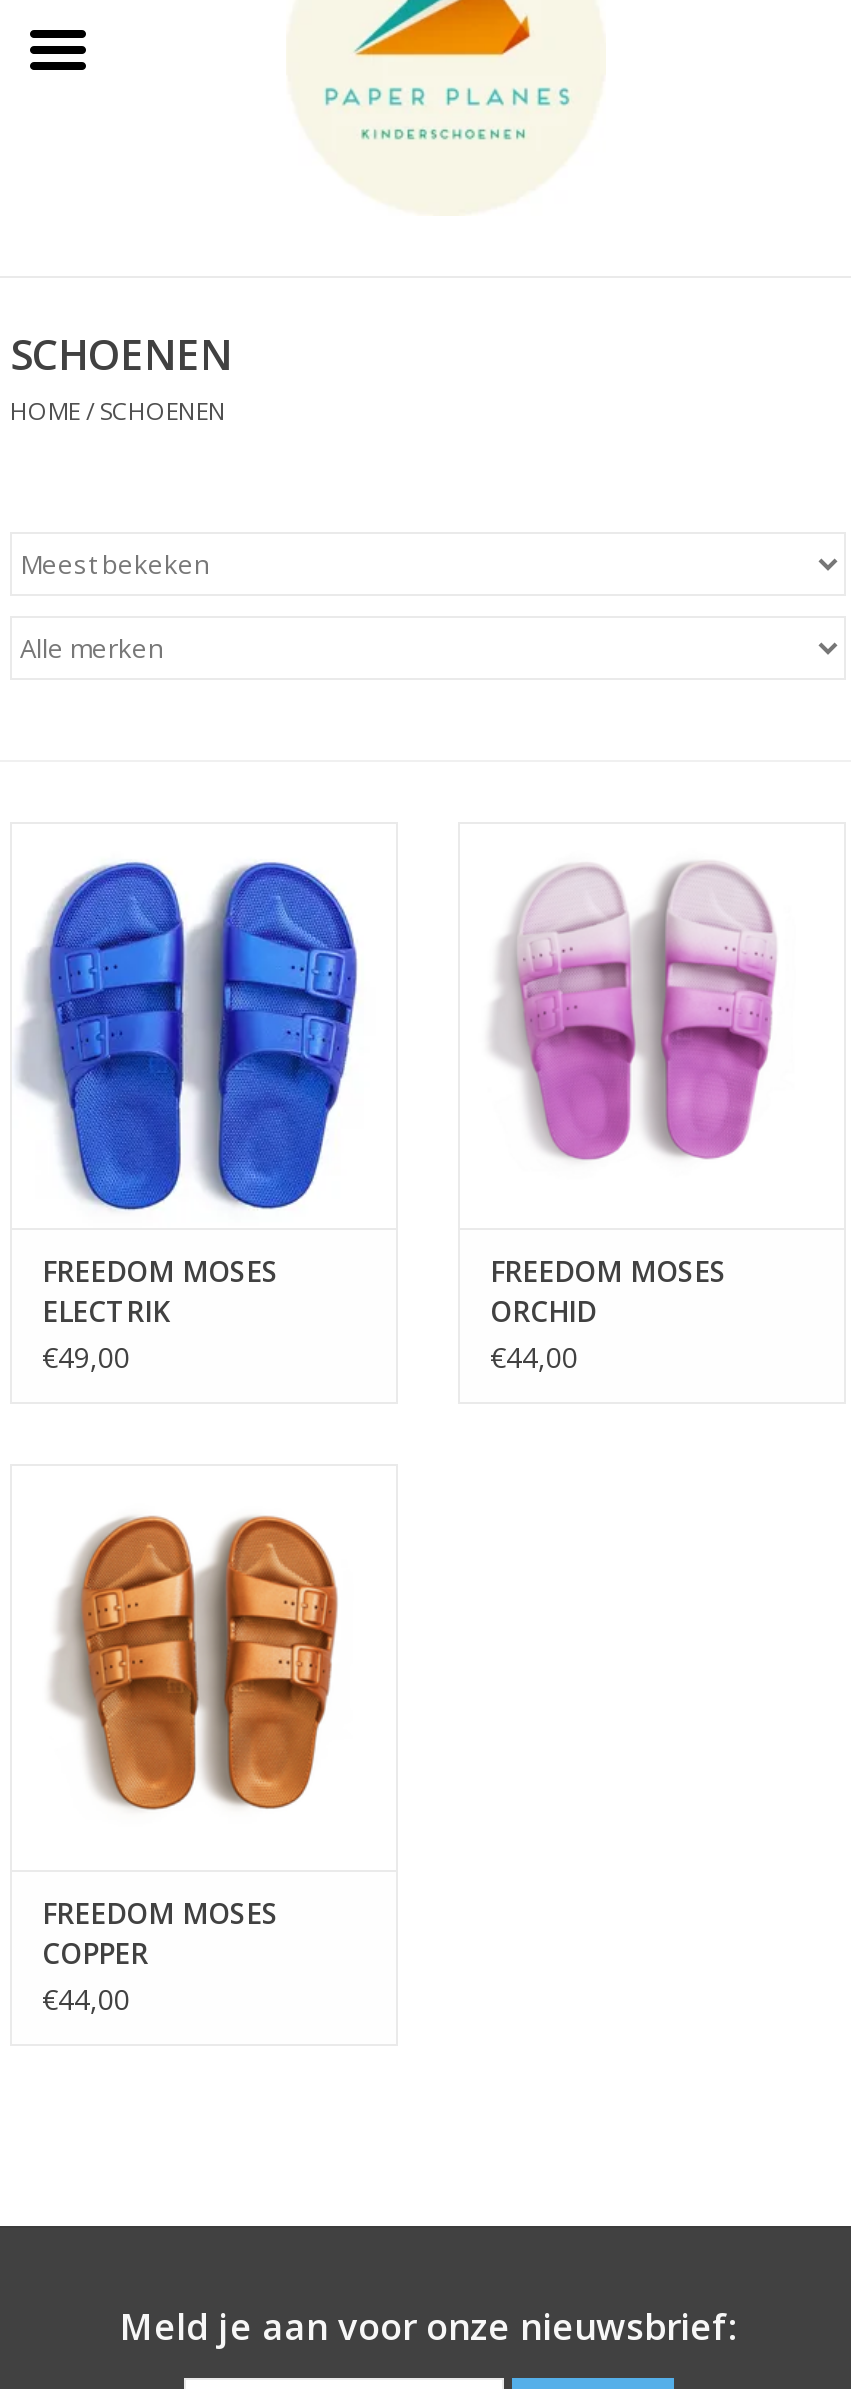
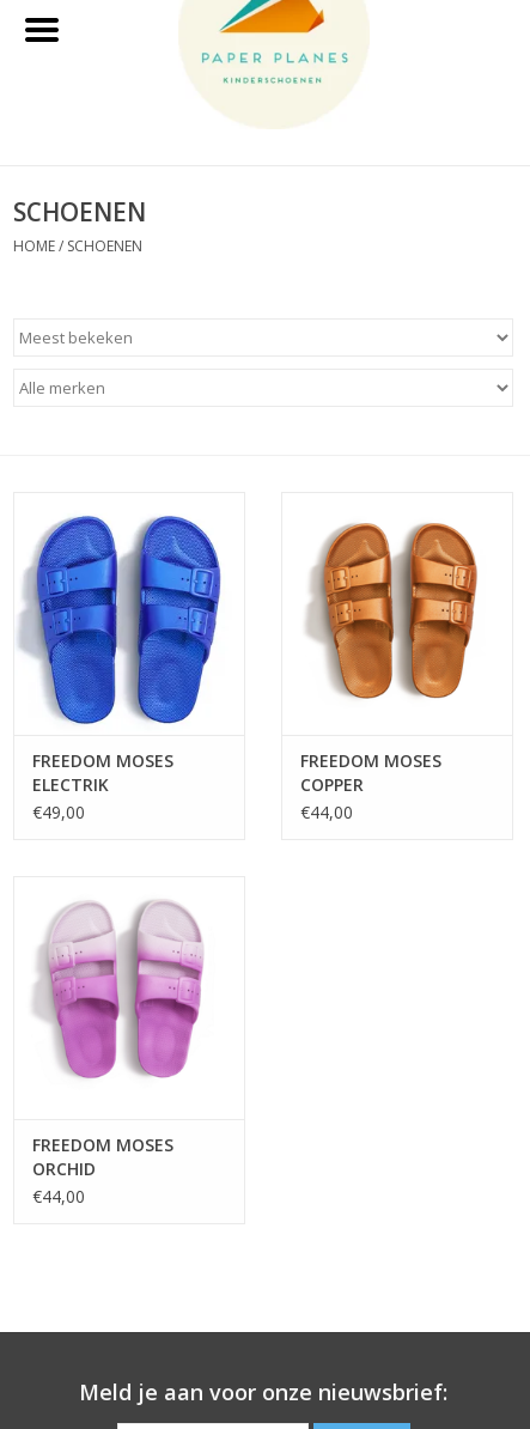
moved [492,862,786,1168] -> [33,900,209,1083]: [image]
moved [490,1292,596,1330] -> [32,1158,96,1181]: ORCHID
moved [46,1506,340,1812] -> [303,517,479,700]: [image]
moved [42,1935,148,1973] -> [300,773,364,796]: COPPER

